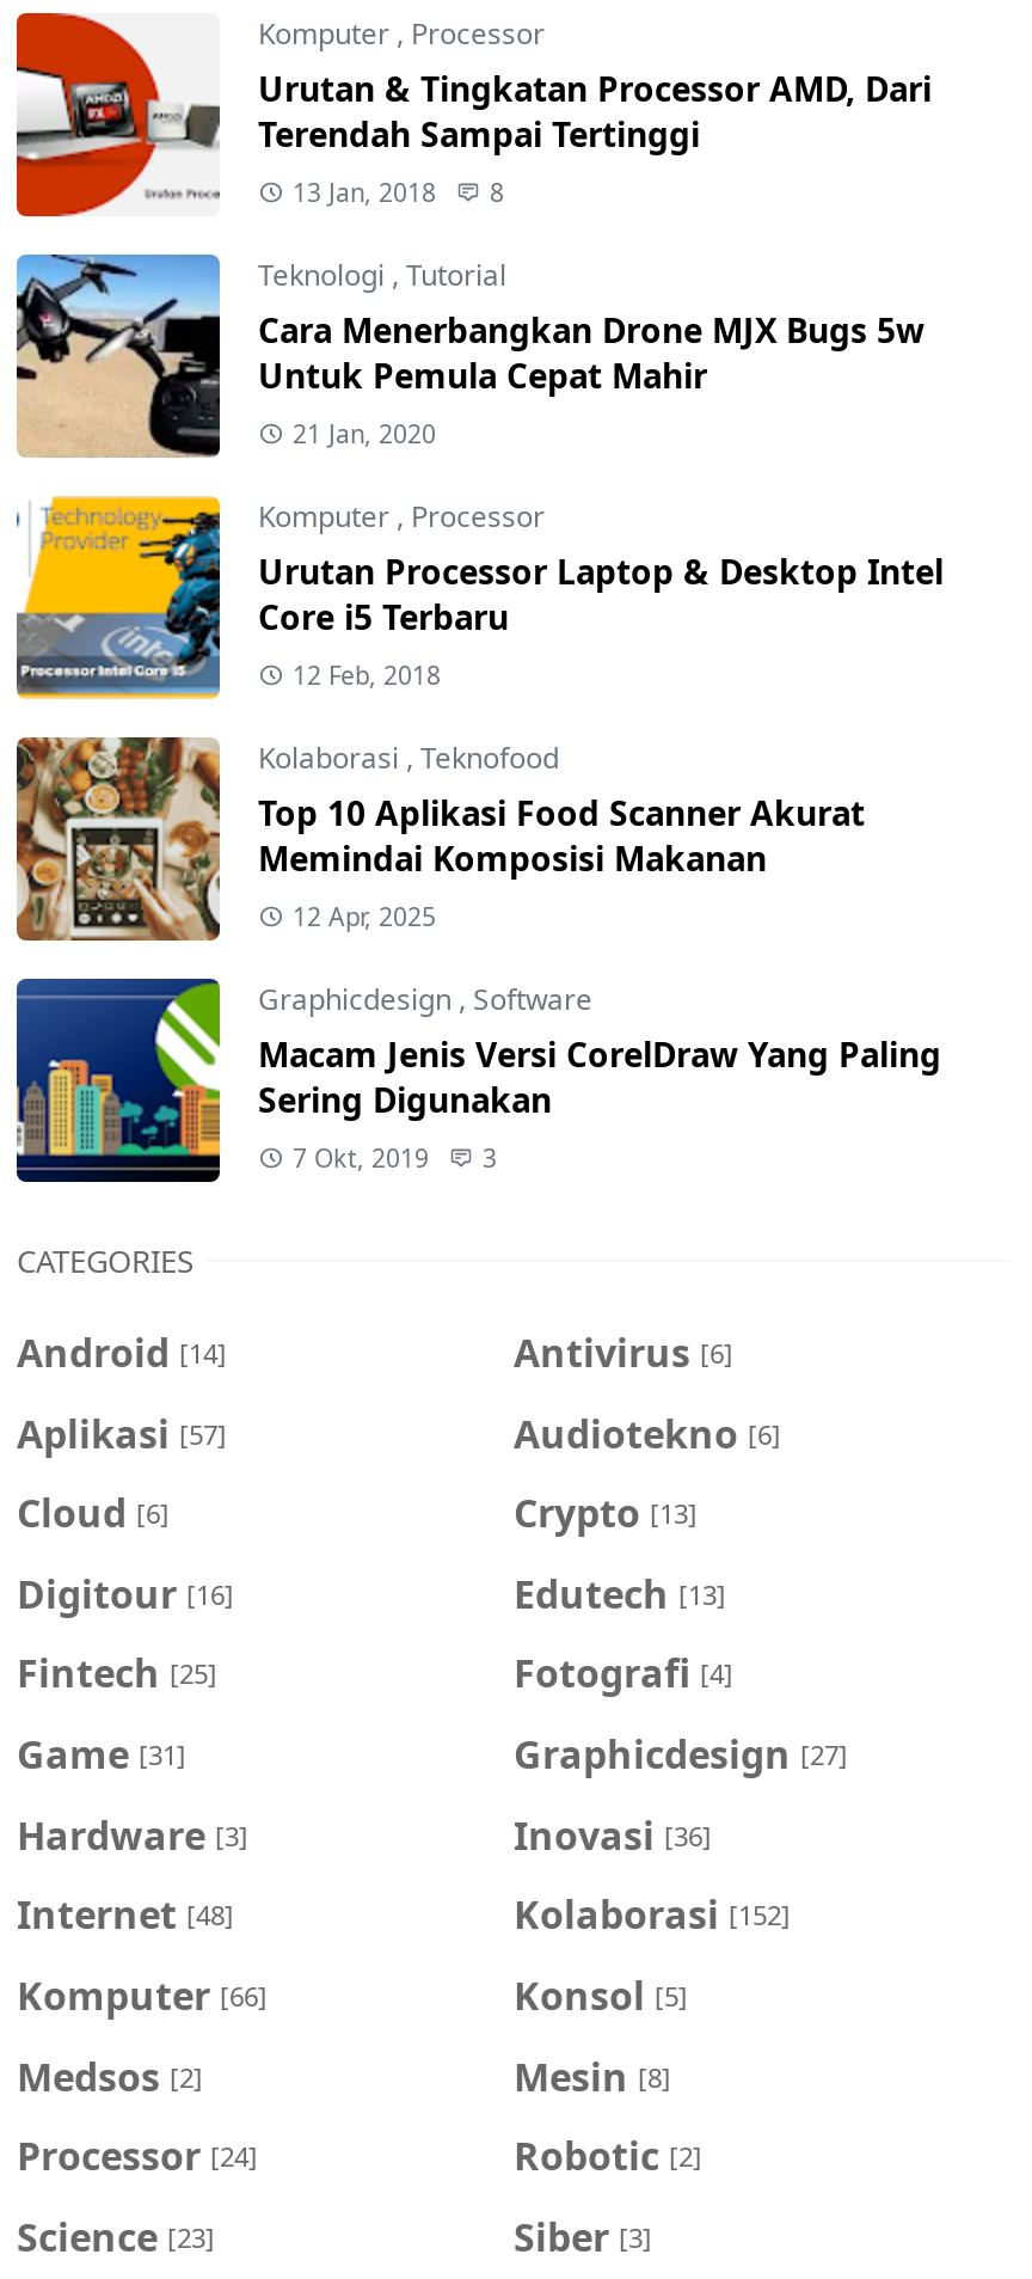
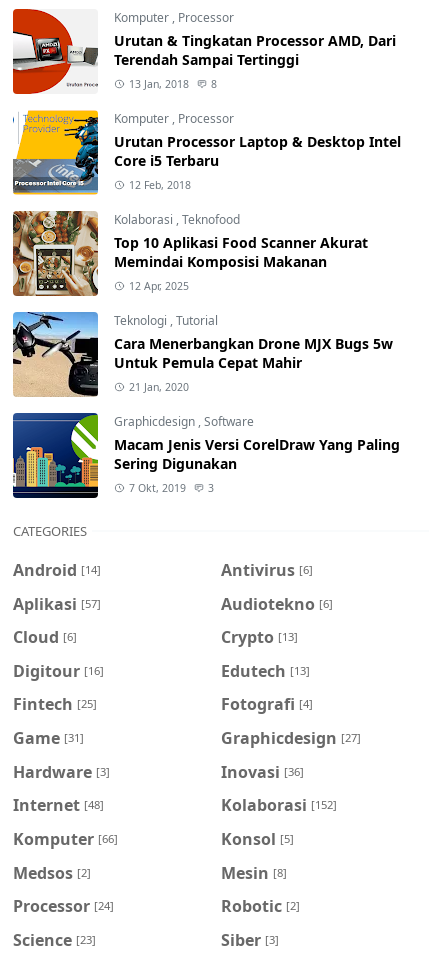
moved [14,252,924,458] -> [13,311,393,396]: [image] | Teknologi, Tutorial | Cara Menerbangkan Drone MJX Bugs 5w | Untuk Pemula Cepat Mahir | 21 Jan, 2020
moved [14,496,944,933] -> [12,110,401,293]: [image] | Komputer, Processor | Urutan Processor Laptop & Desktop Intel | ... | Memindai Komposisi Makanan | 12 Apr, 2025

